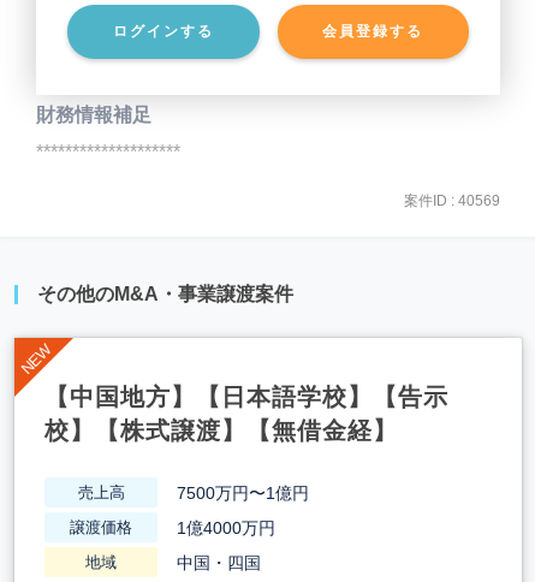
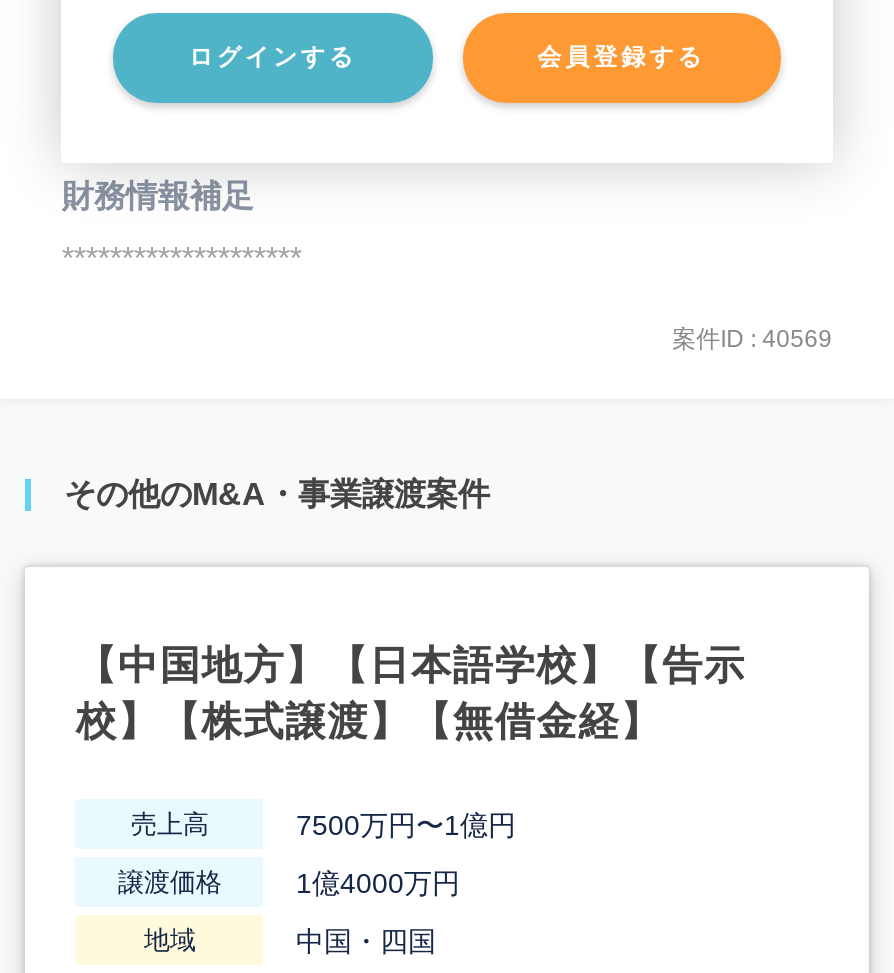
[13,337,73,397] [image] -> none

